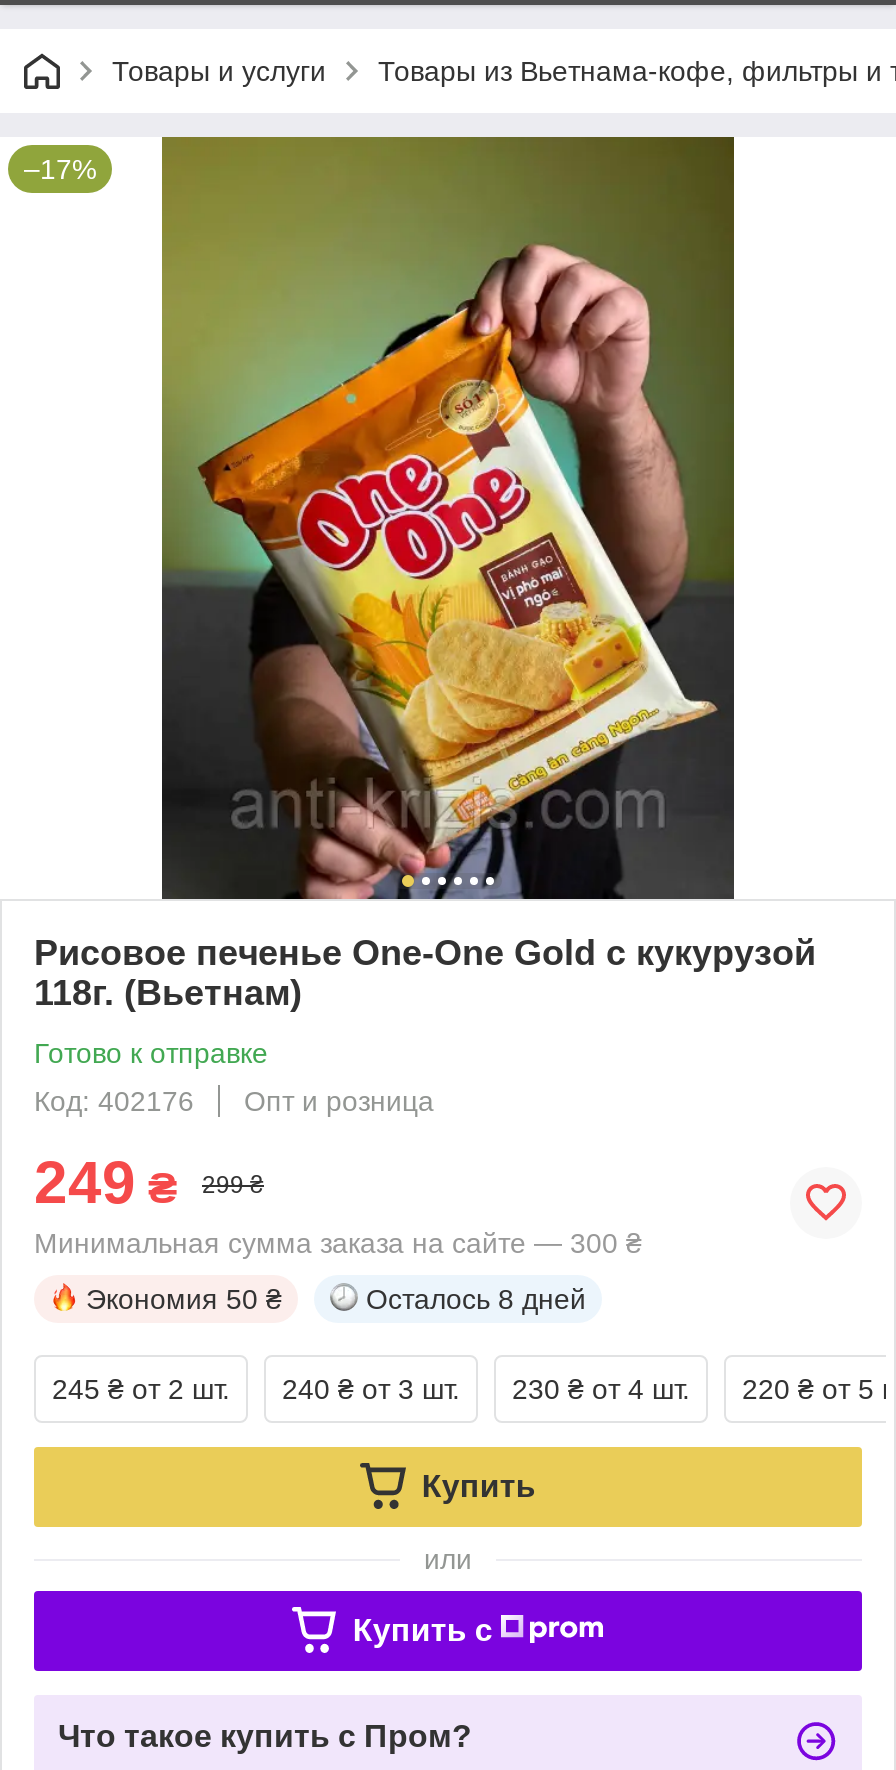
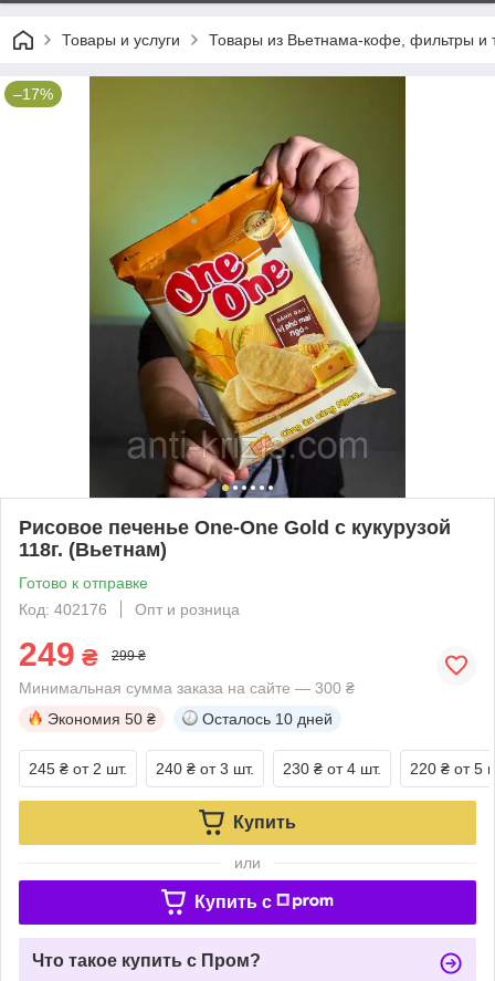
[366,1283,586,1315] Осталось 8 дней -> [202,710,333,728] Осталось 10 дней

